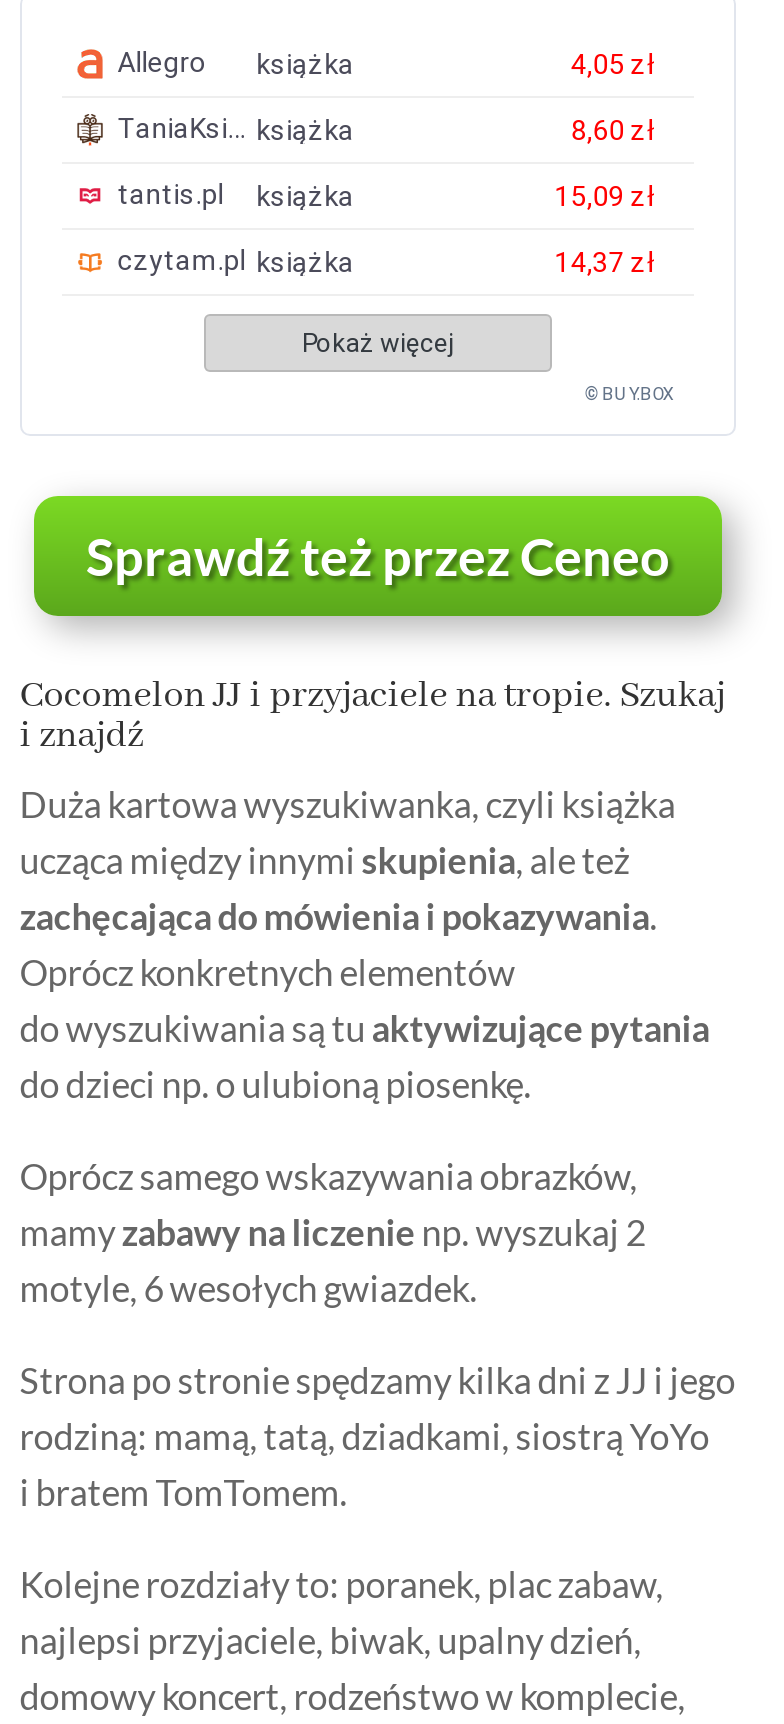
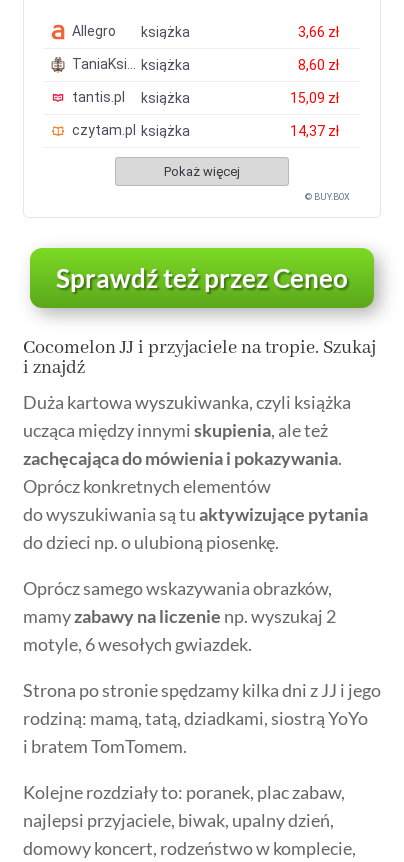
[570,49,652,81] 4,05 zł -> [298,24,339,40] 3,66 zł

